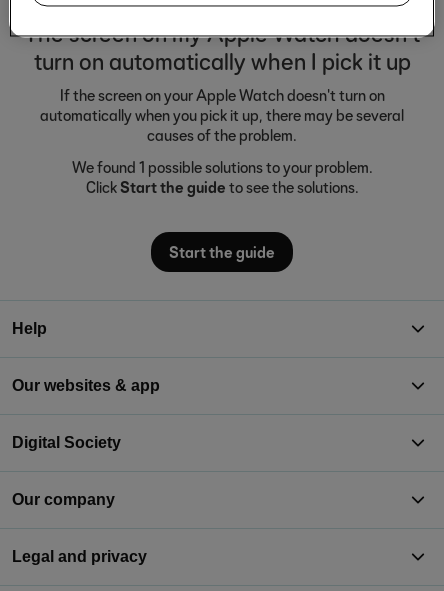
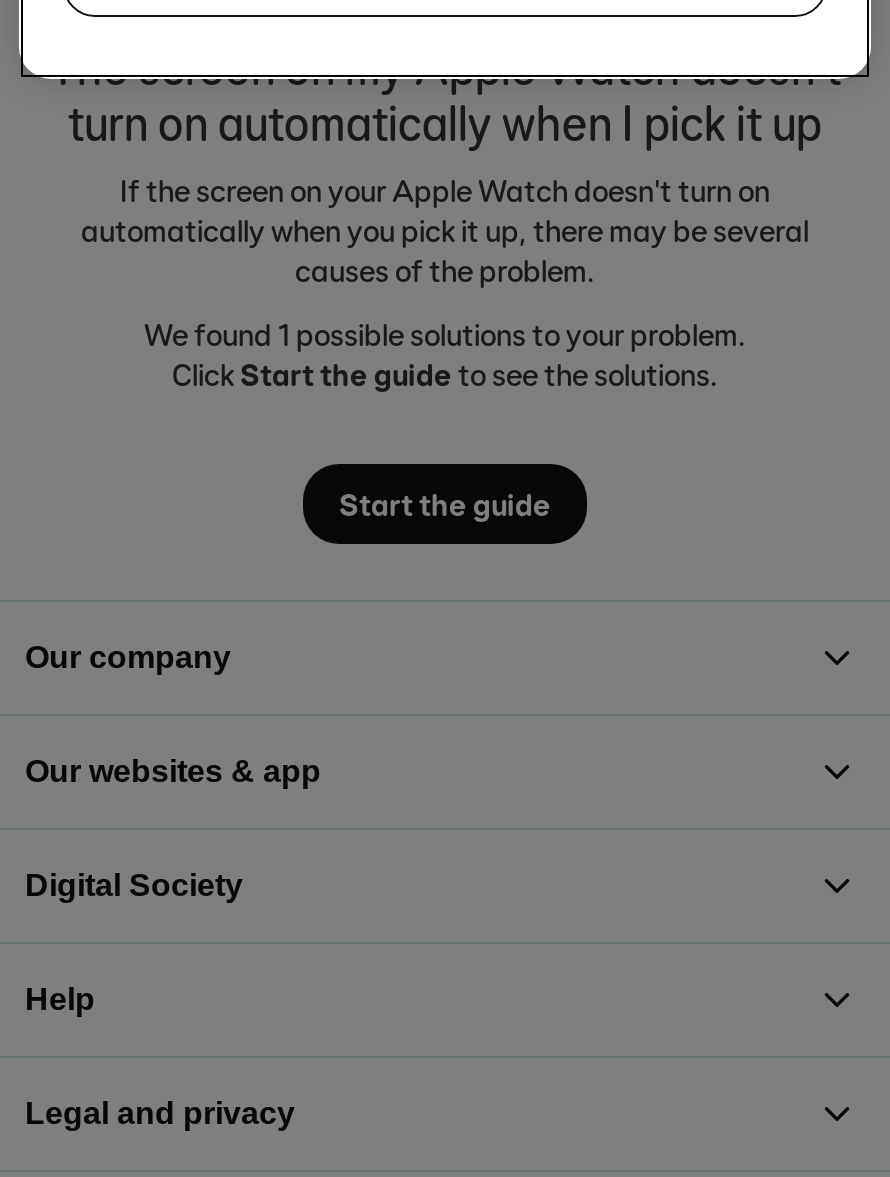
moved [12,320,47,337] -> [25,982,95,1016]: Help
moved [12,491,115,508] -> [25,640,231,674]: Our company

